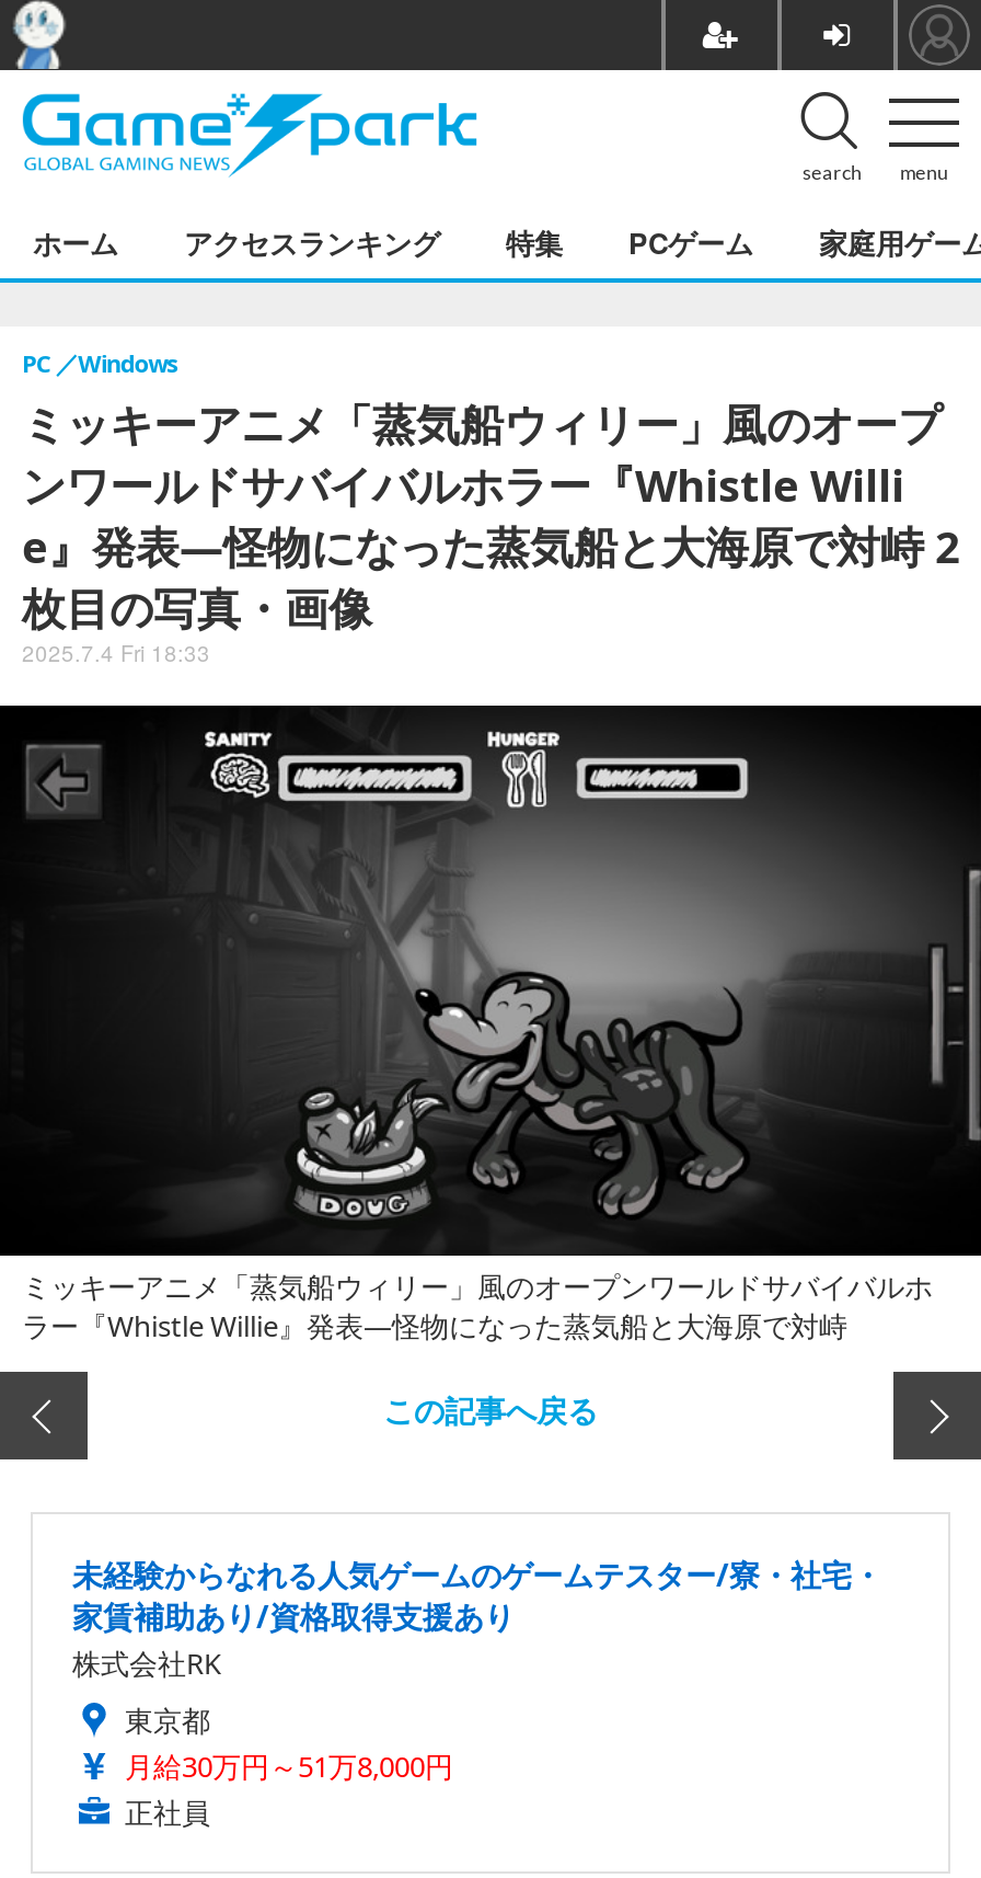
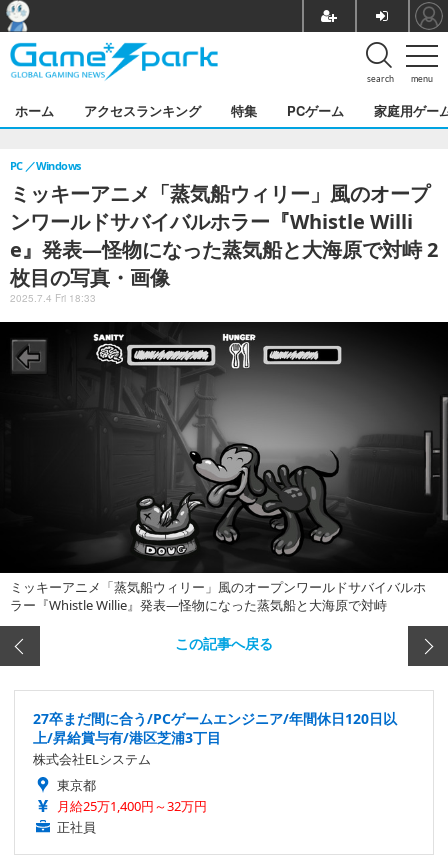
[72,1555,882,1684] 未経験からなれる人気ゲームのゲームテスター/寮・社宅・ | 家賃補助あり/資格取得支援あり | 株式会社RK -> [33,709,397,768] 27卒まだ間に合う/PCゲームエンジニア/年間休日120日以 | 上/昇給賞与有/港区芝浦3丁目 | 株式会社ELシステム
[125,1747,453,1787] 月給30万円～51万8,000円 -> [57,797,207,815] 月給25万1,400円～32万円

